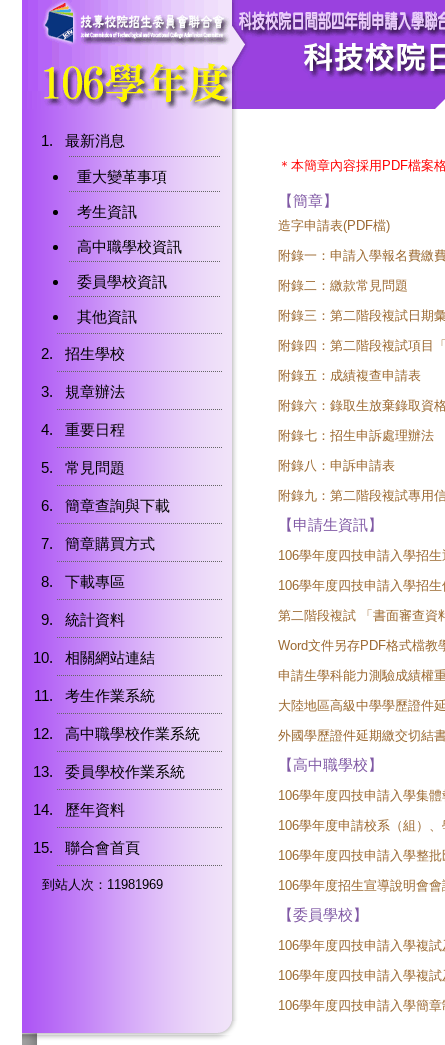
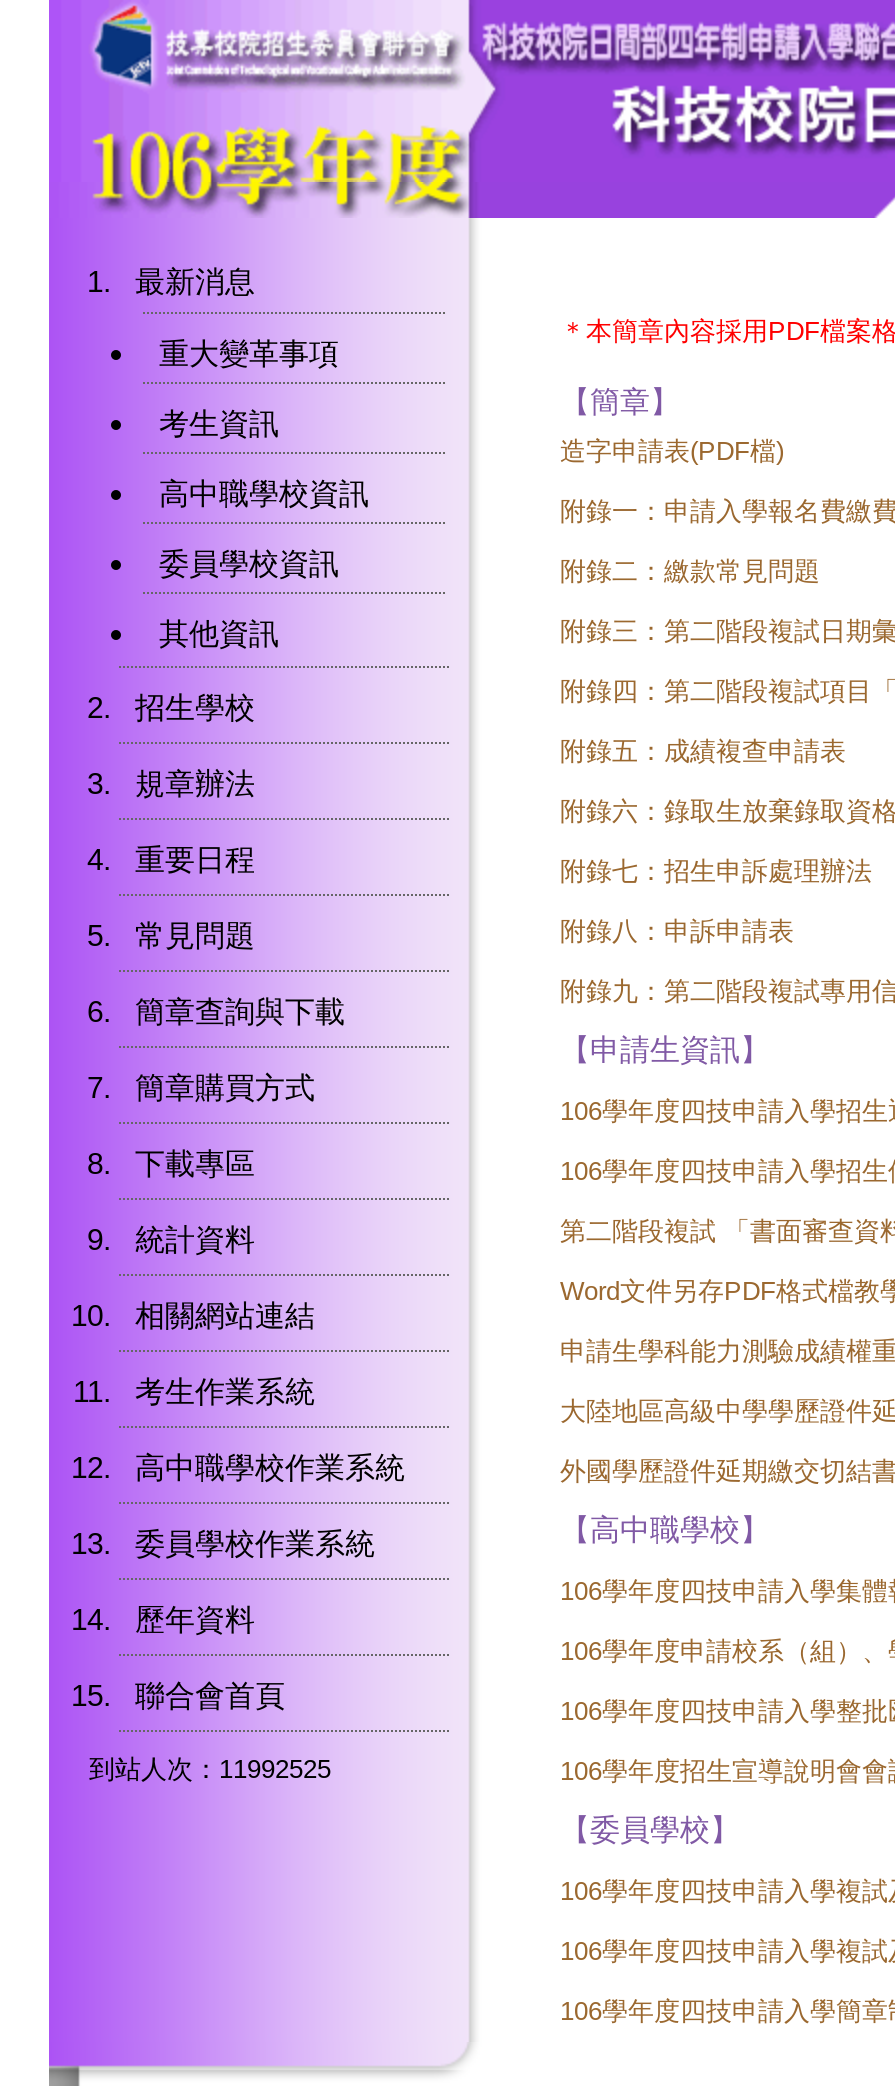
[42,877,163,892] 到站人次：11981969 -> [89,1754,331,1784] 到站人次：11992525

